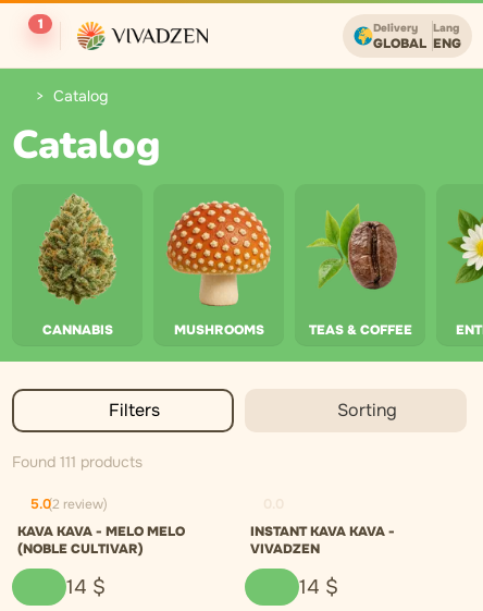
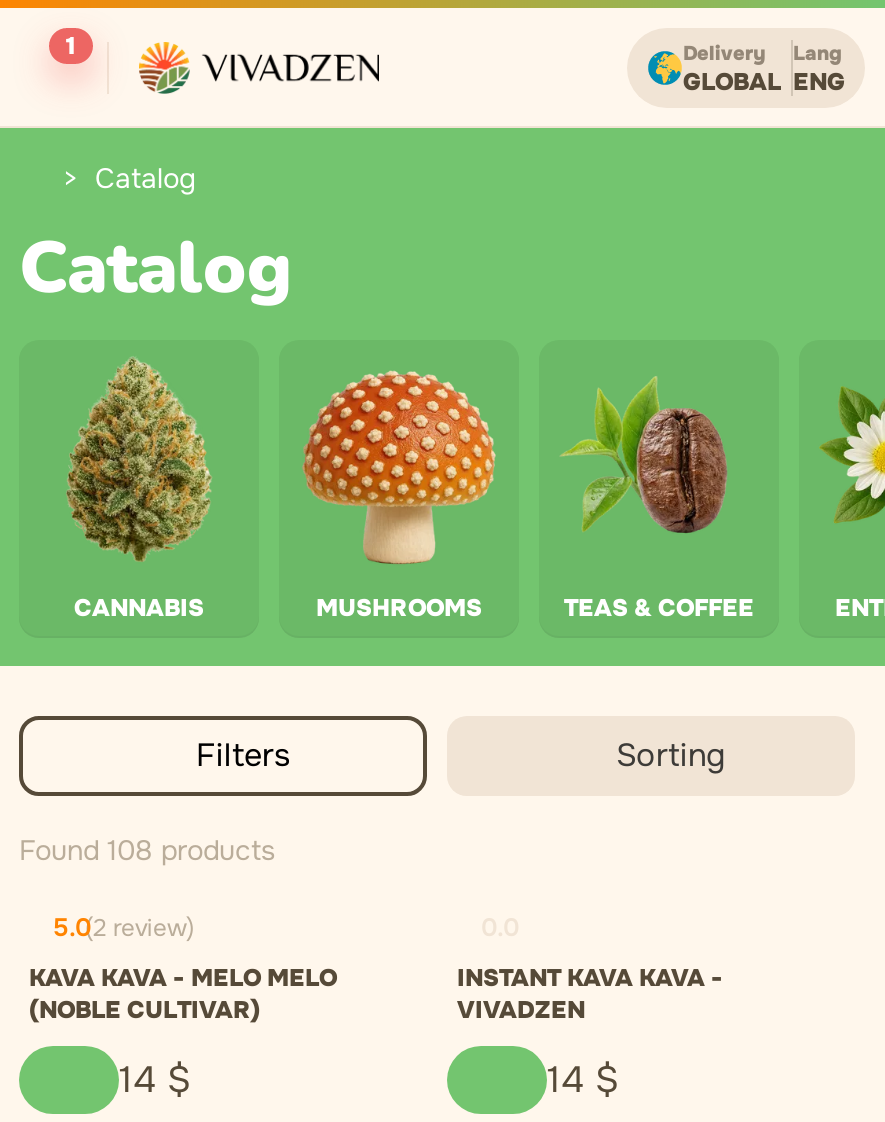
[12,452,143,472] Found 111 products -> [19,833,275,869] Found 108 products

